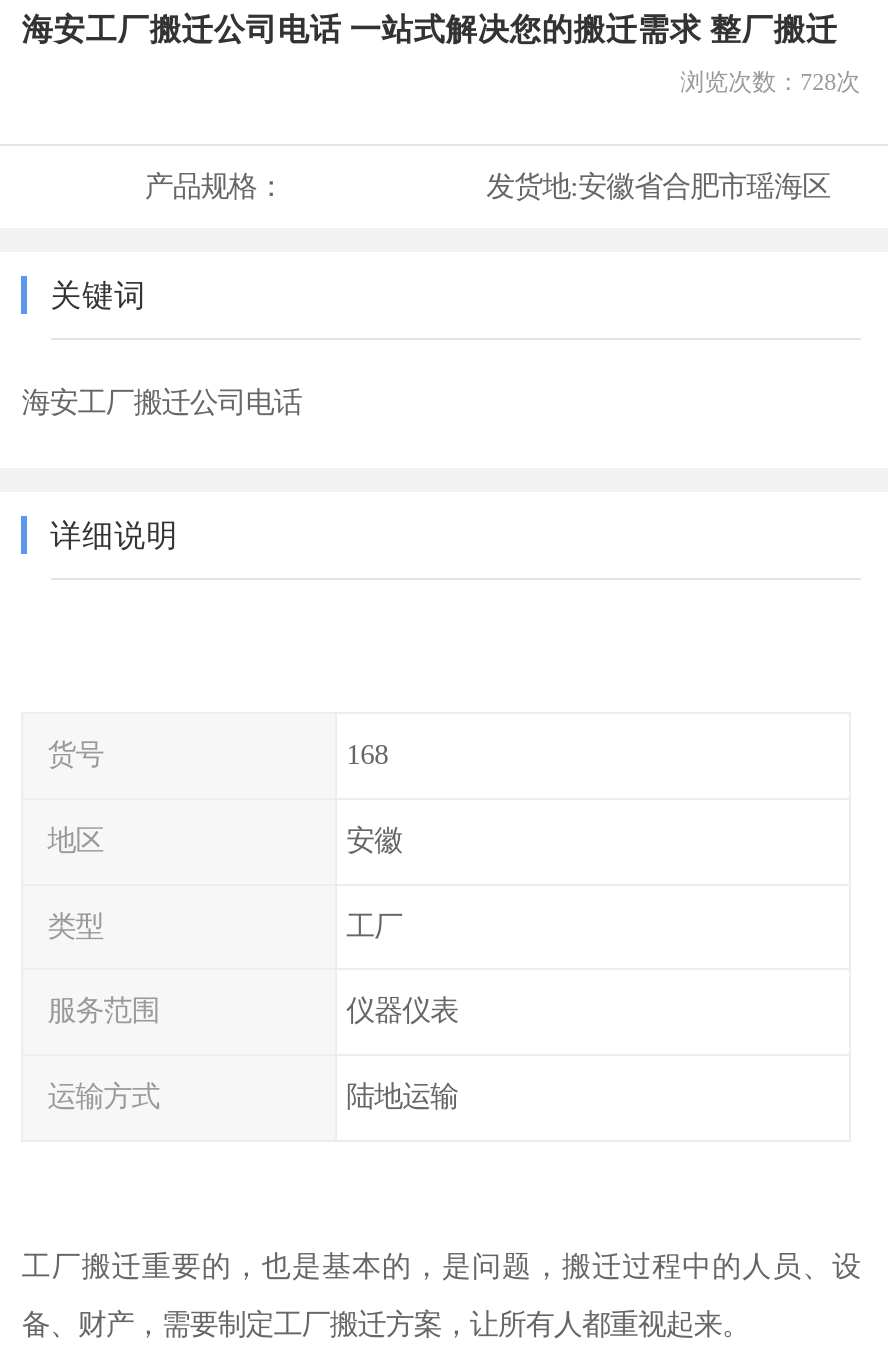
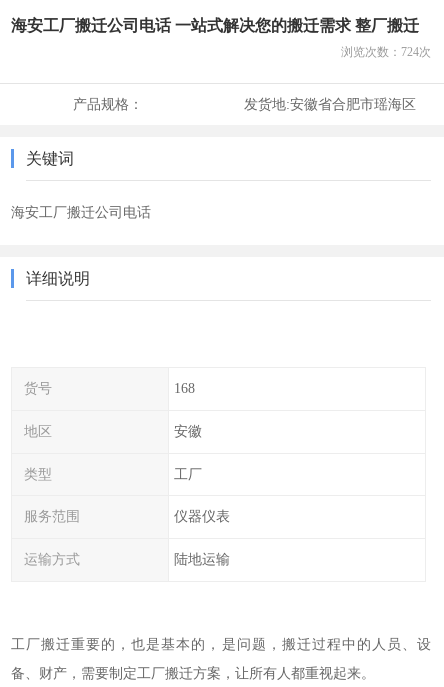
[680,68,860,96] 浏览次数：728次 -> [341,45,431,59] 浏览次数：724次

